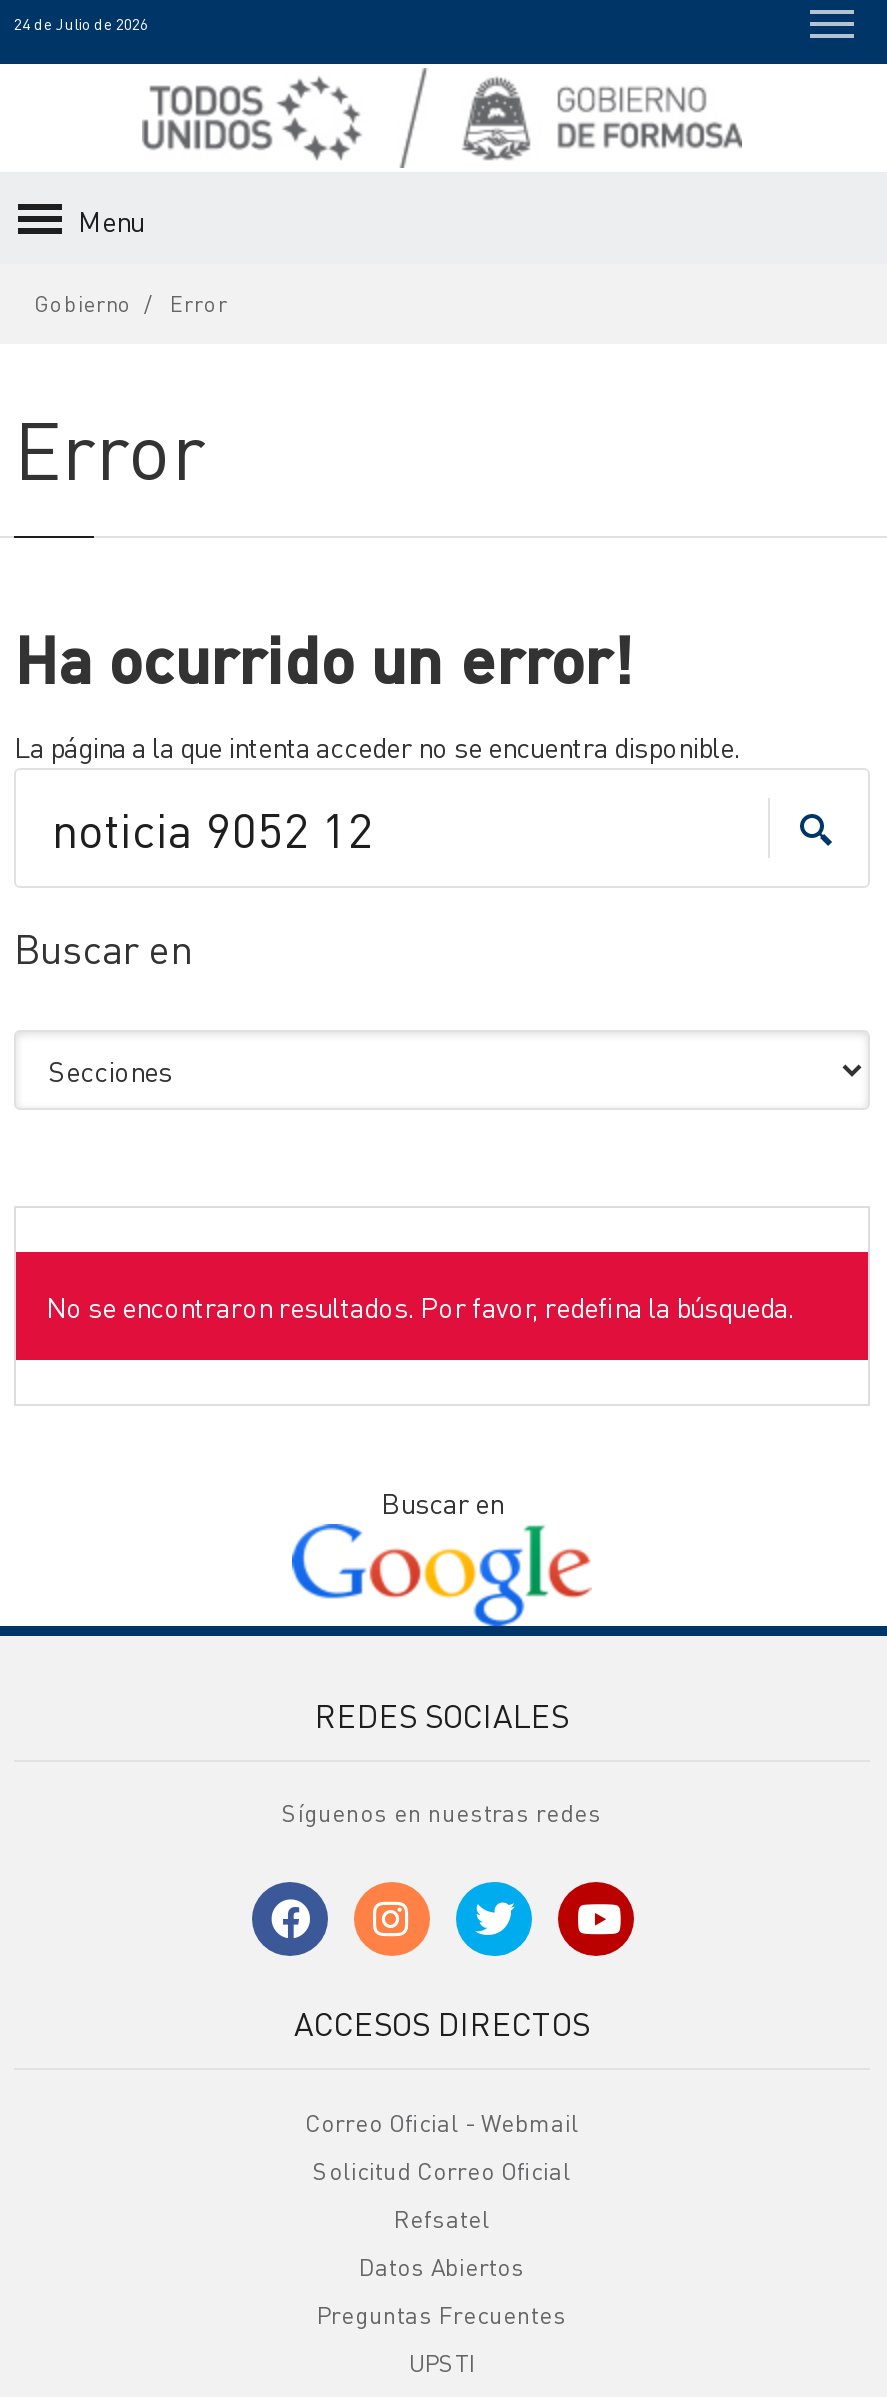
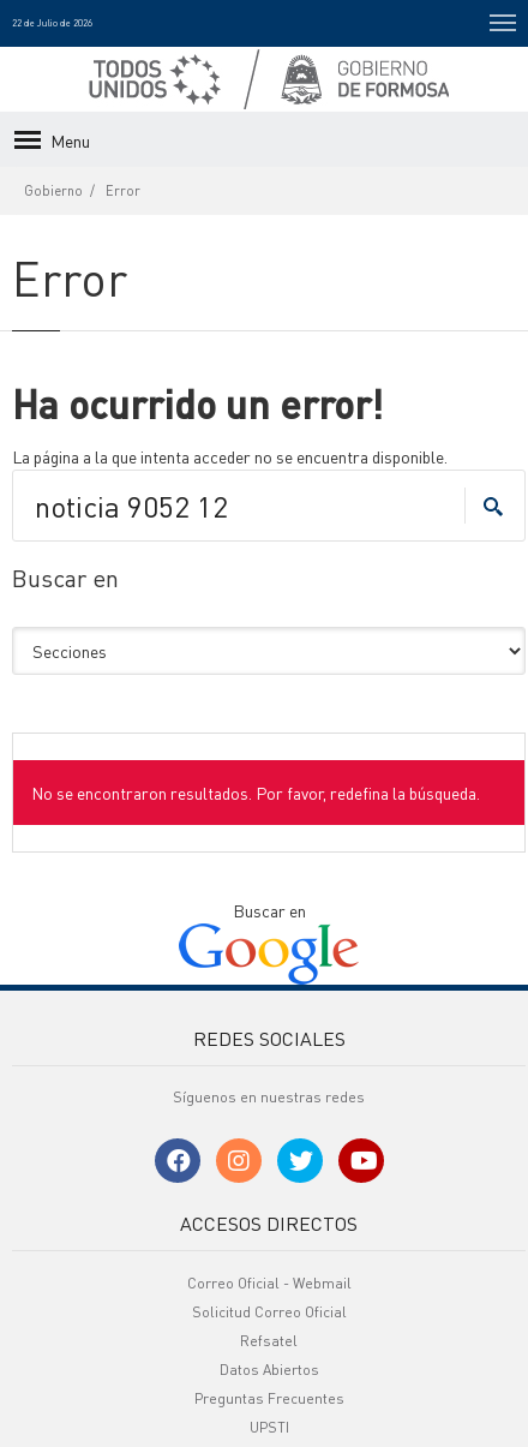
[14,14,148,34] 24 de Julio de 2026 -> [12,17,92,29] 22 de Julio de 2026

